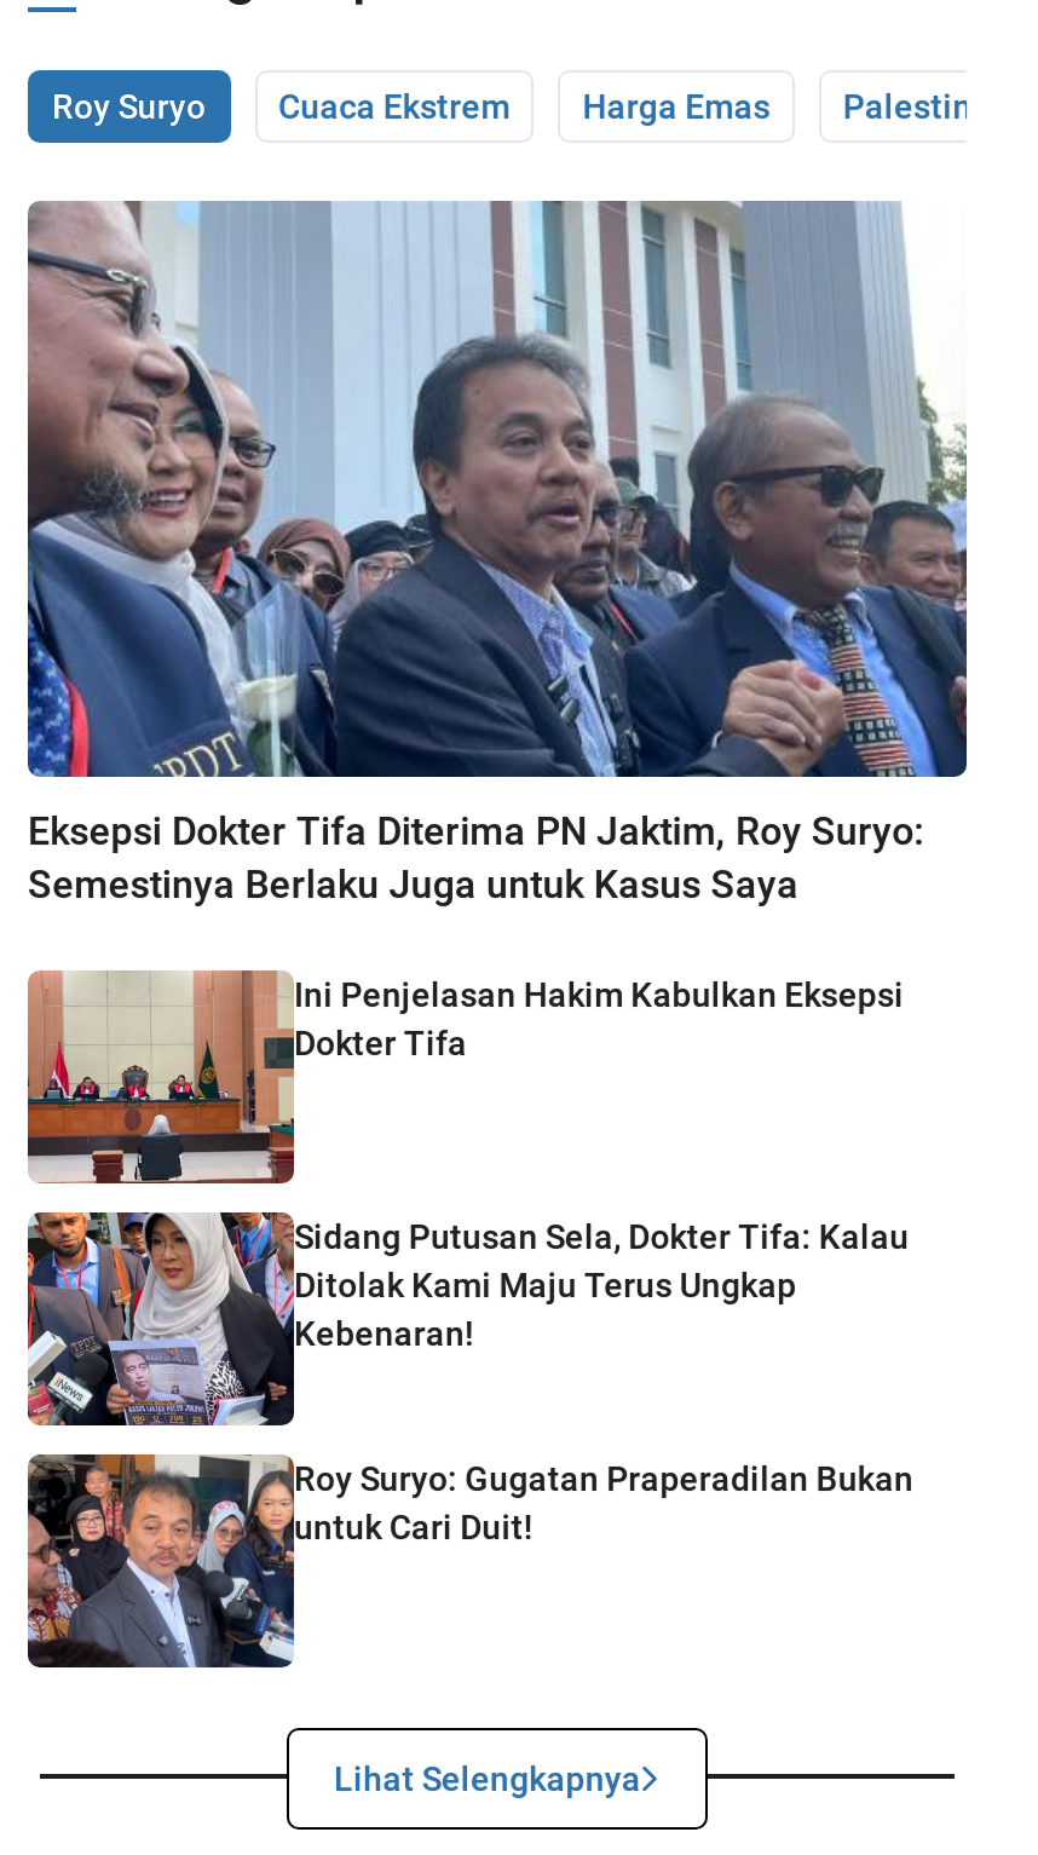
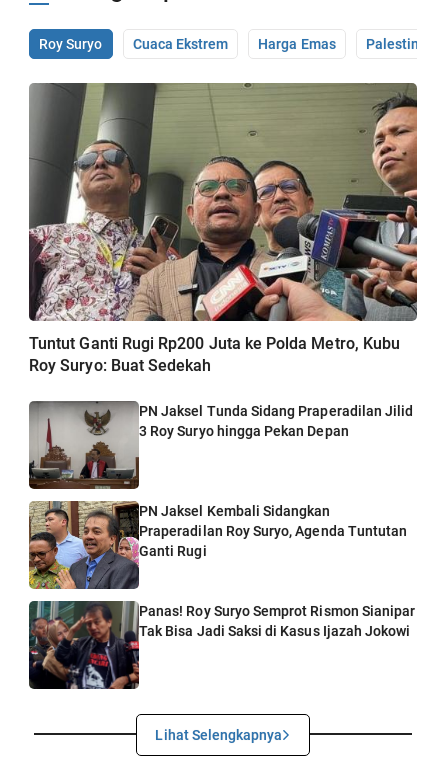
[25,201,969,908] [image] | Eksepsi Dokter Tifa Diterima PN Jaktim, Roy Suryo: | Semestinya Berlaku Juga untuk Kasus Saya -> [28,82,418,375] [image] | Tuntut Ganti Rugi Rp200 Juta ke Polda Metro, Kubu | Roy Suryo: Buat Sedekah
[25,968,904,1183] [image] | Ini Penjelasan Hakim Kabulkan Eksepsi | Dokter Tifa -> [28,400,413,490] [image] | PN Jaksel Tunda Sidang Praperadilan Jilid | 3 Roy Suryo hingga Pekan Depan
[25,1210,909,1428] [image] | Sidang Putusan Sela, Dokter Tifa: Kalau | Ditolak Kami Maju Terus Ungkap | Kebenaran! -> [28,501,407,590] [image] | PN Jaksel Kembali Sidangkan | Praperadilan Roy Suryo, Agenda Tuntutan | Ganti Rugi
[25,1452,914,1667] [image] | Roy Suryo: Gugatan Praperadilan Bukan | untuk Cari Duit! -> [28,600,415,689] [image] | Panas! Roy Suryo Semprot Rismon Sianipar | Tak Bisa Jadi Saksi di Kasus Ijazah Jokowi

